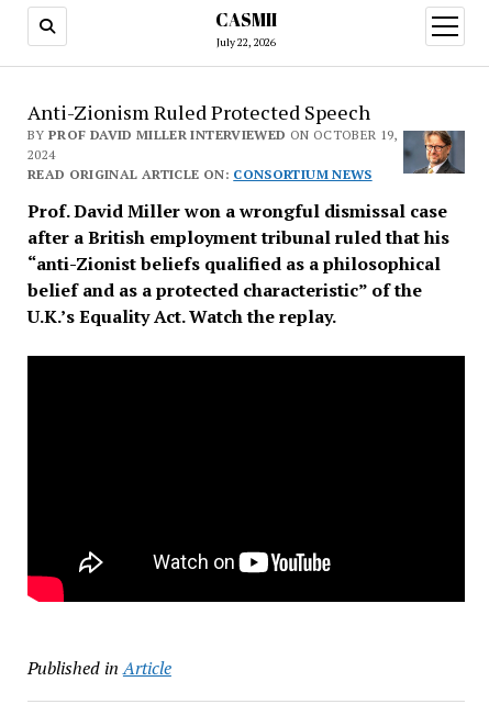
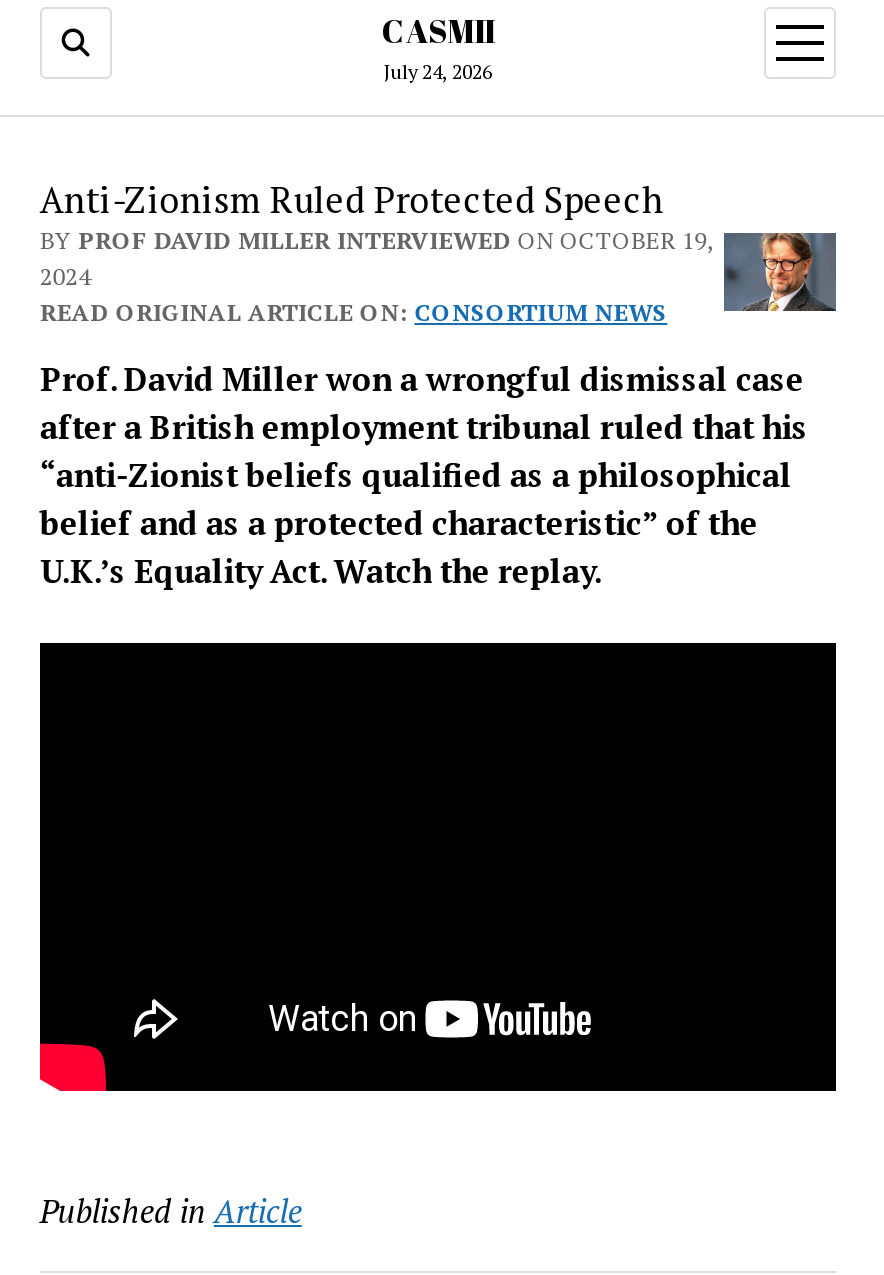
[216,35,276,49] July 22, 2026 -> [384,59,492,85] July 24, 2026

